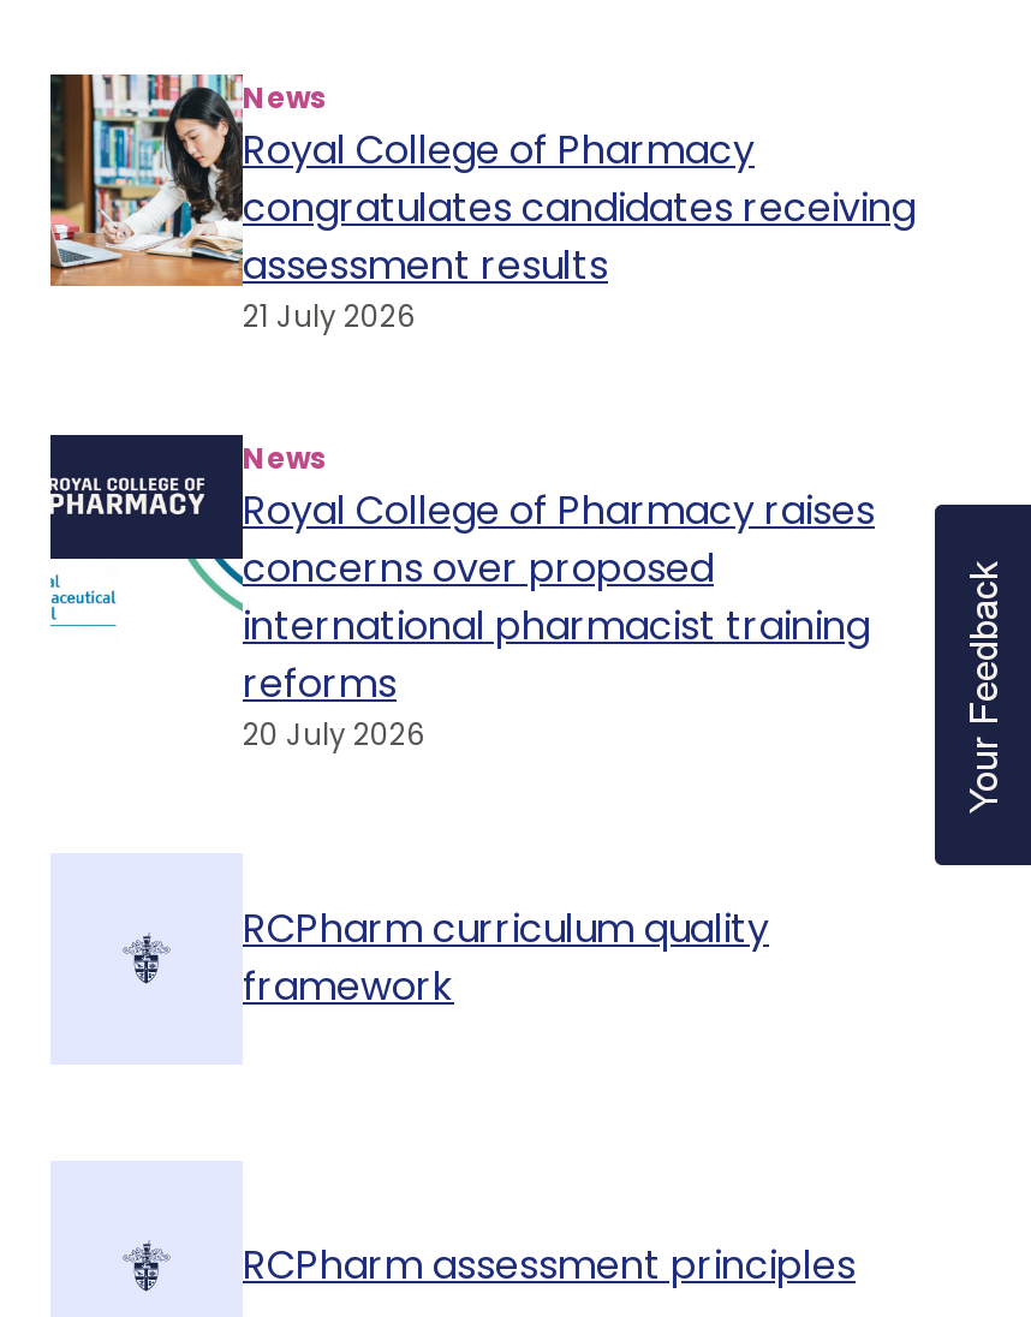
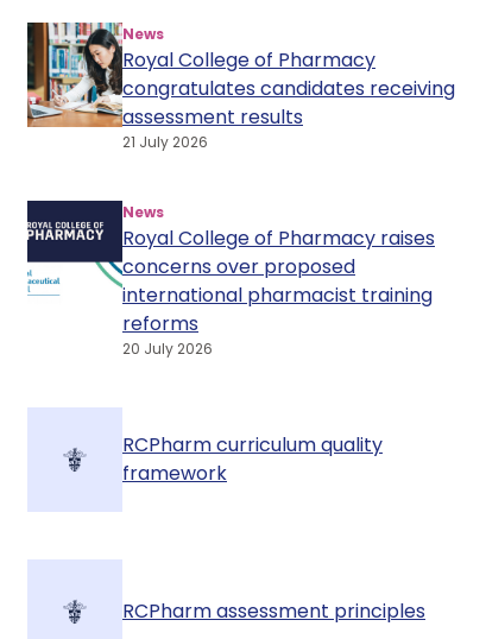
[932,502,1024,868] [image] -> none

